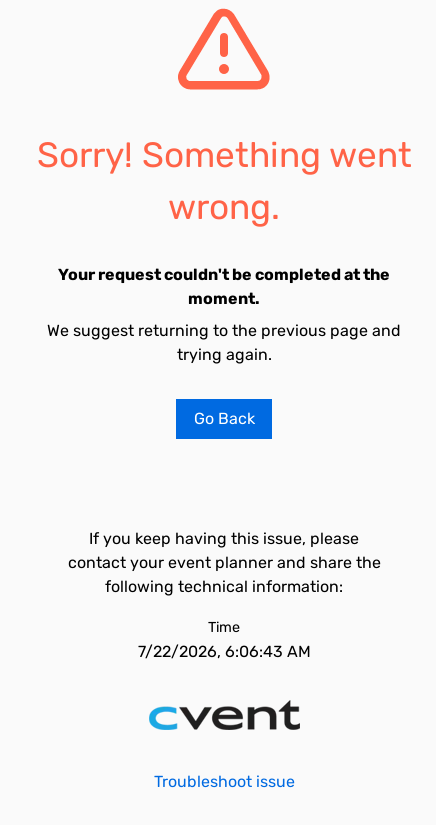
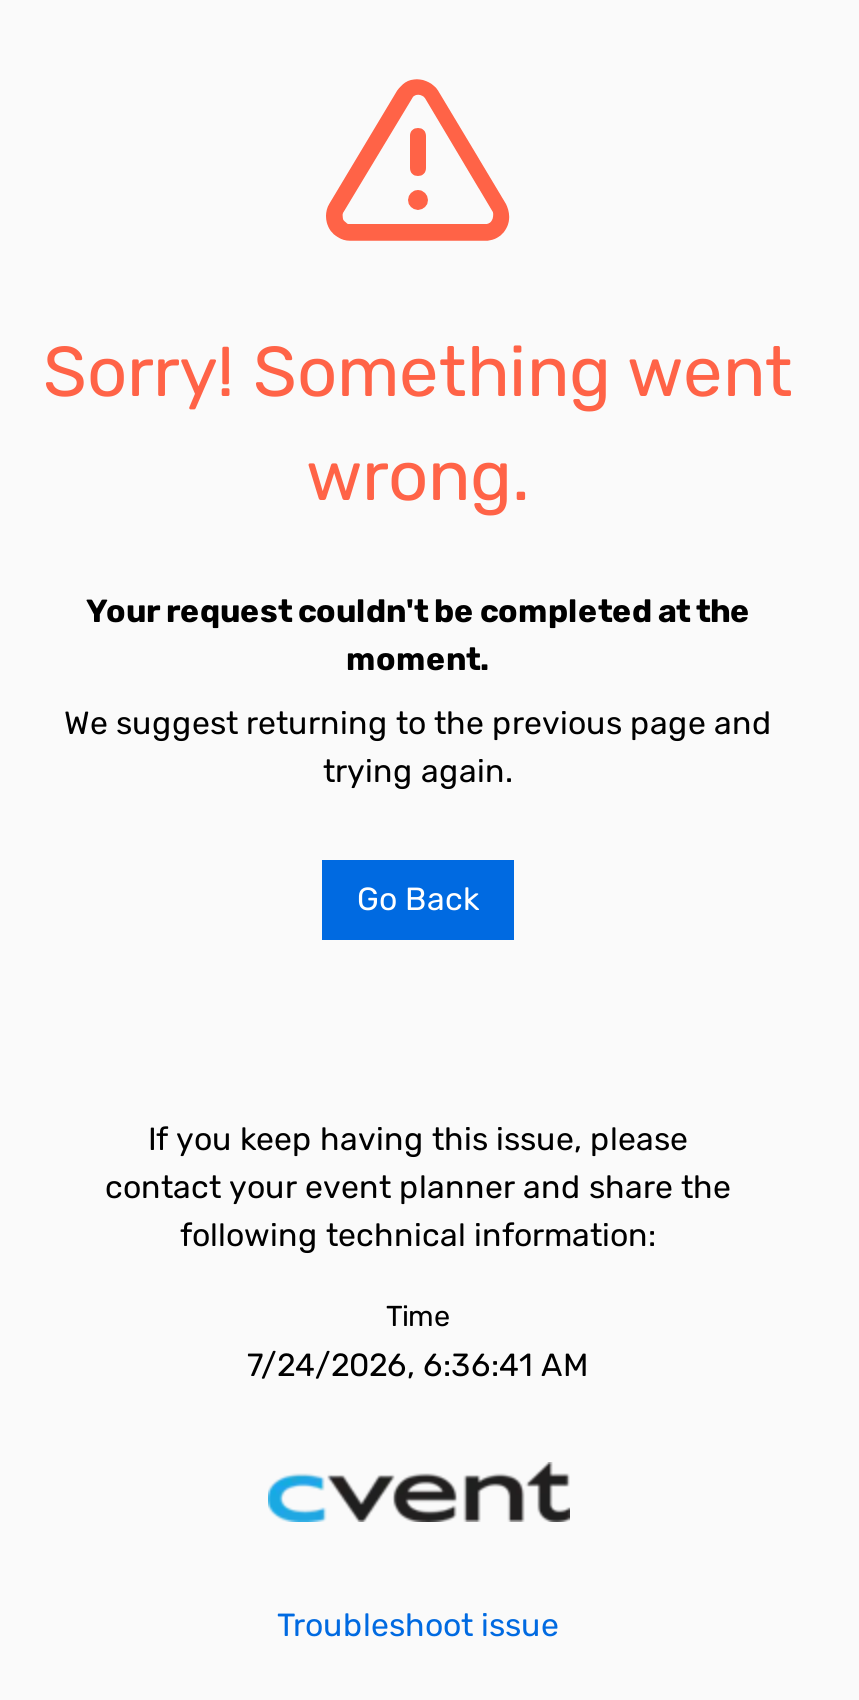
[137,642,310,661] 7/22/2026, 6:06:43 AM -> [247,1346,589,1384] 7/24/2026, 6:36:41 AM

